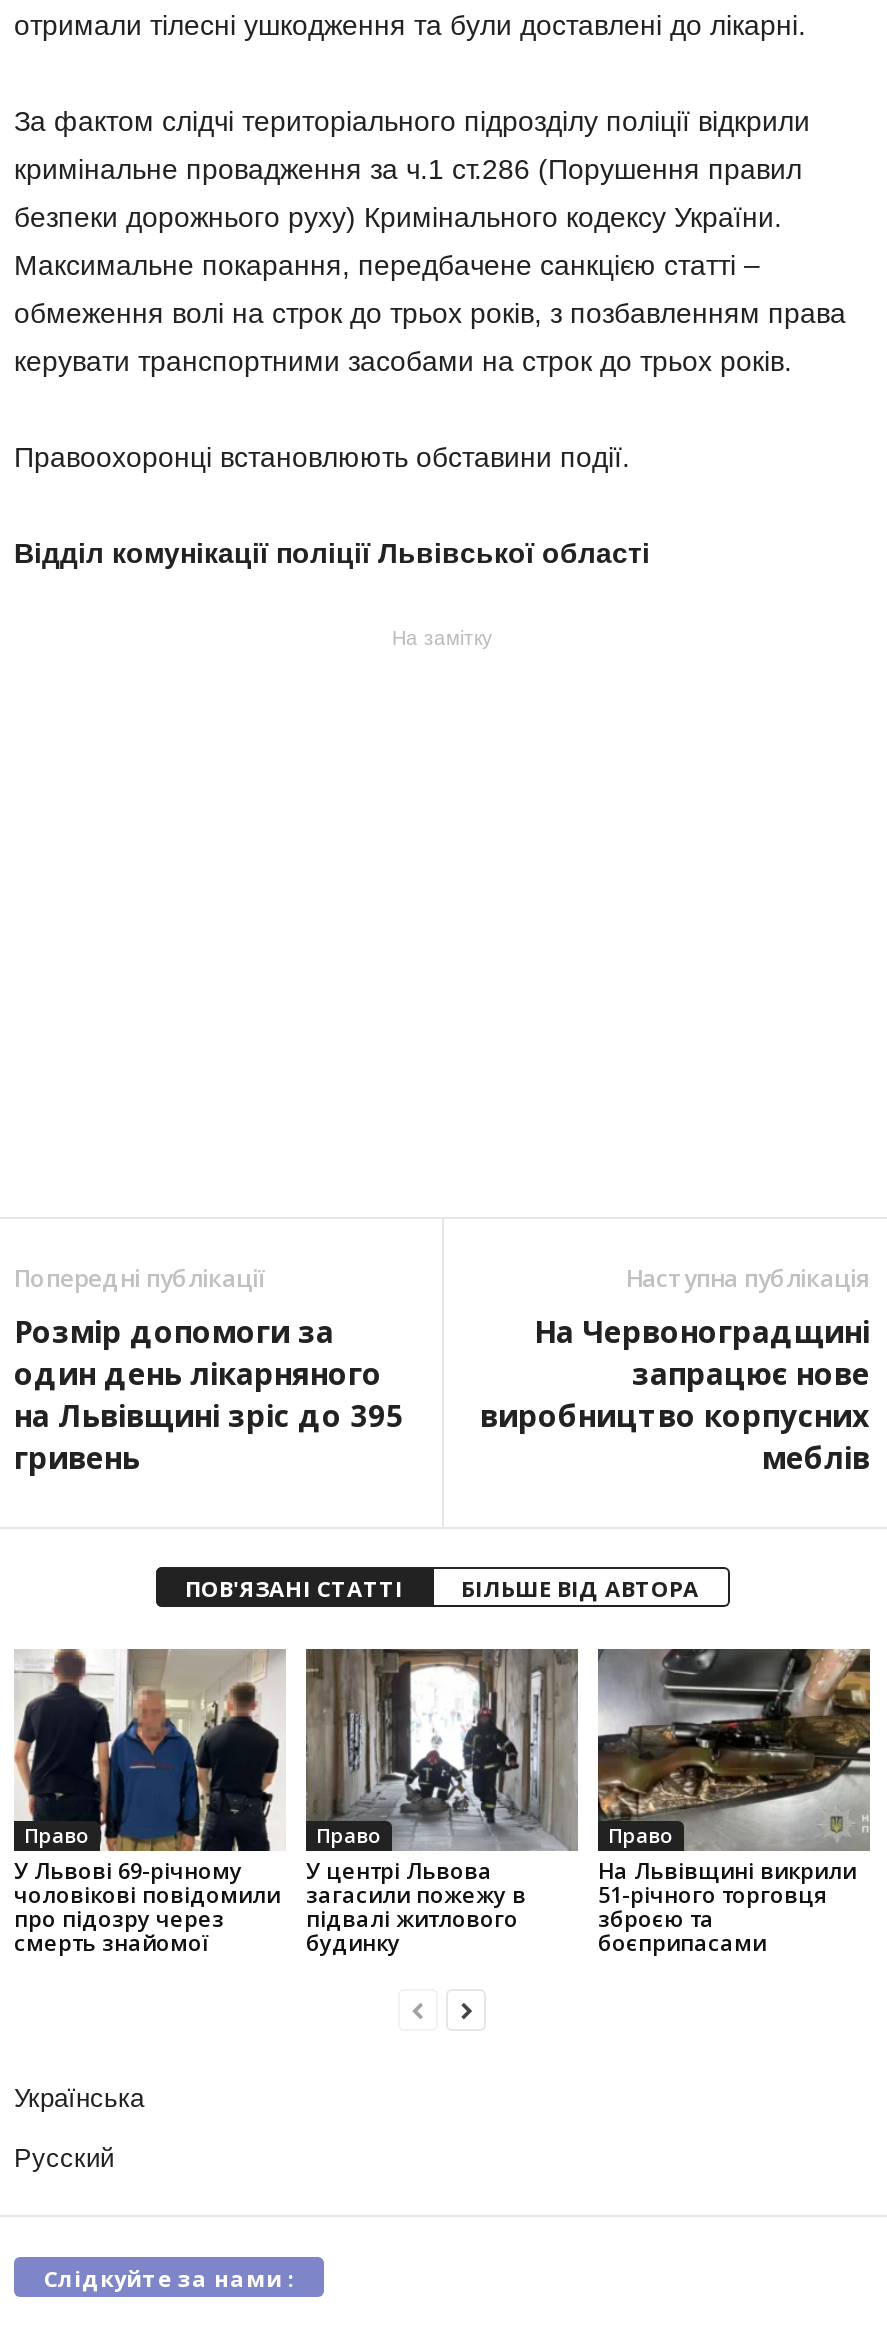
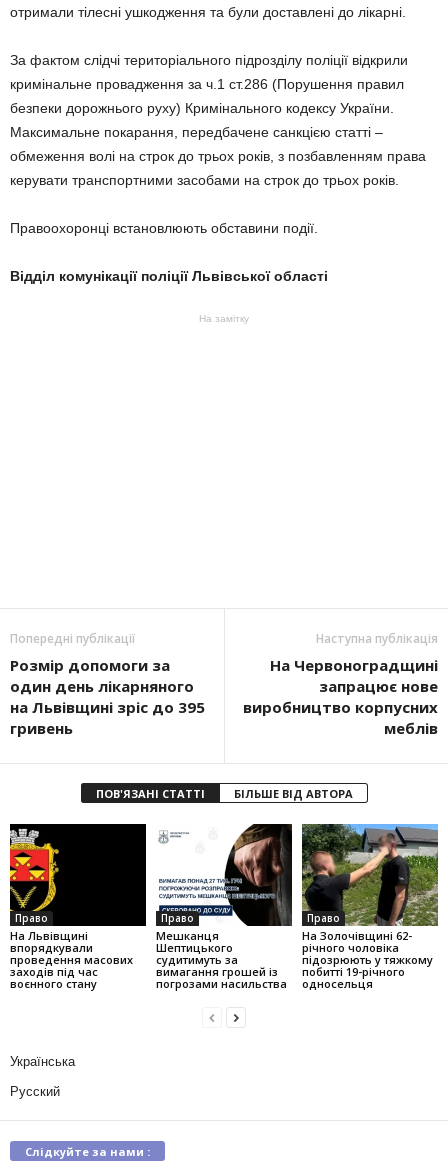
[12,1648,286,1958] [image] | У Львові 69-річному | чоловікові повідомили | про підозру через | смерть знайомої -> [9,823,147,991] [image] | На Львівщині | впорядкували | проведення масових | заходів під час | воєнного стану
[304,1646,580,1958] [image] | У центрі Львова | загасили пожежу в | підвалі житлового | будинку -> [156,824,292,991] [image] | Мешканця | Шептицького | судитимуть за | вимагання грошей із | погрозами насильства
[596,1646,872,1958] [image] | На Львівщині викрили | 51-річного торговця | зброєю та | боєприпасами -> [301,823,439,991] [image] | На Золочівщині 62- | річного чоловіка | підозрюють у тяжкому | побитті 19-річного | односельця

